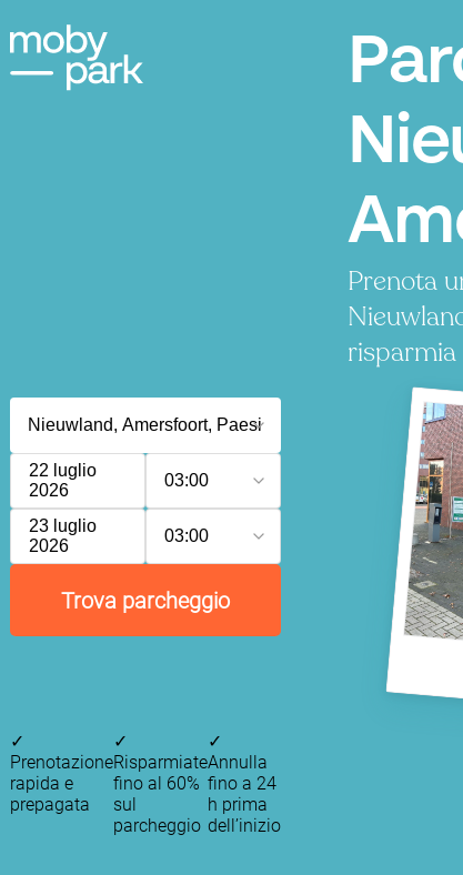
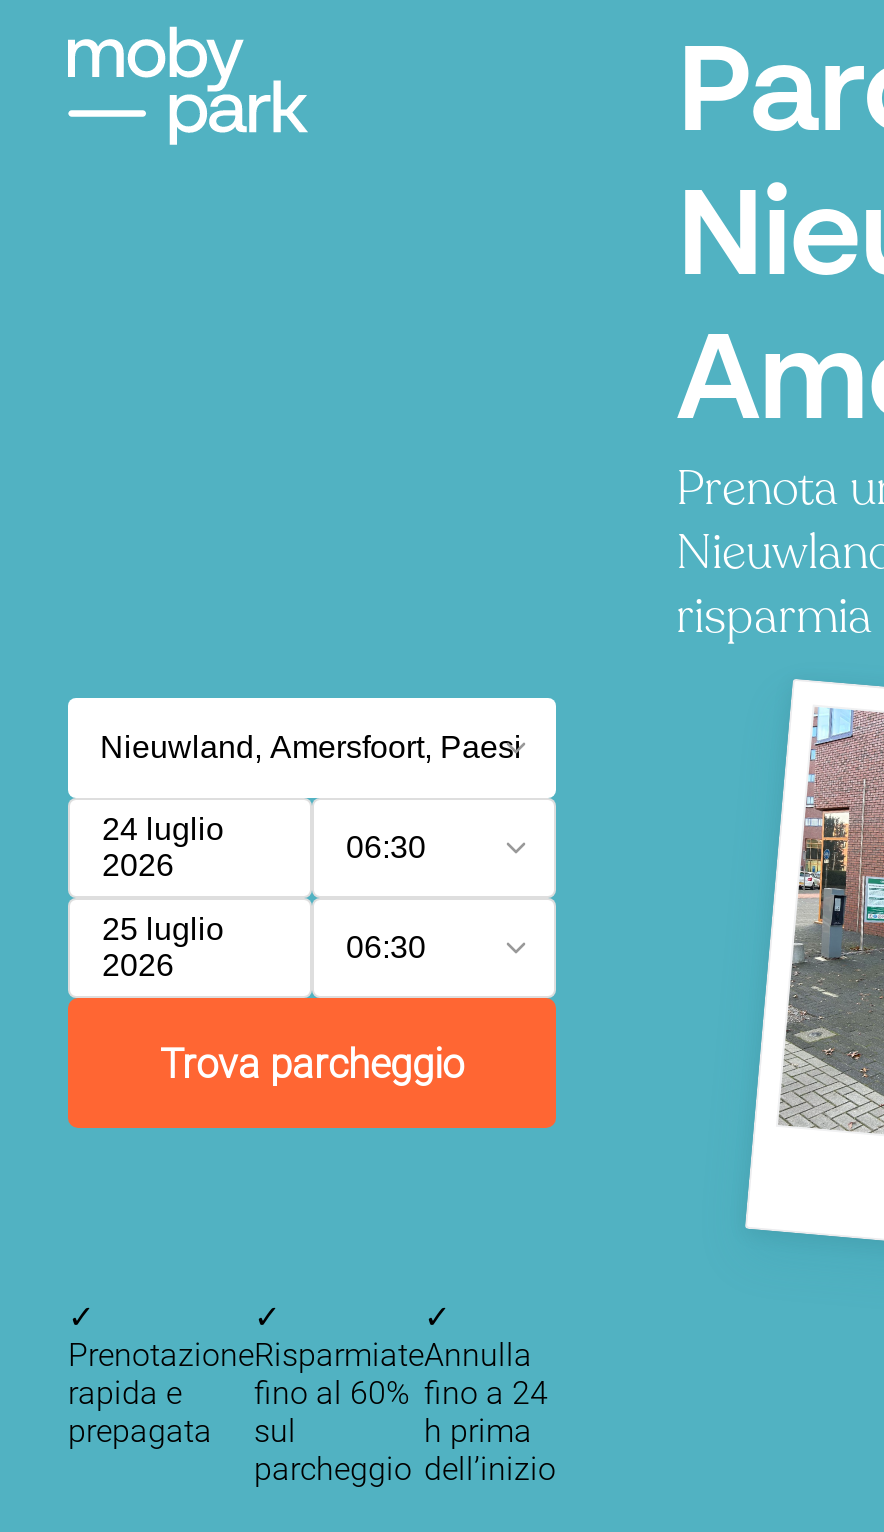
[29,461,97,480] 22 luglio -> [102,812,224,846] 24 luglio
[164,471,209,490] 03:00 -> [346,830,426,864] 06:30
[29,516,97,535] 23 luglio -> [102,912,224,946] 25 luglio
[164,526,209,545] 03:00 -> [346,930,426,964] 06:30

